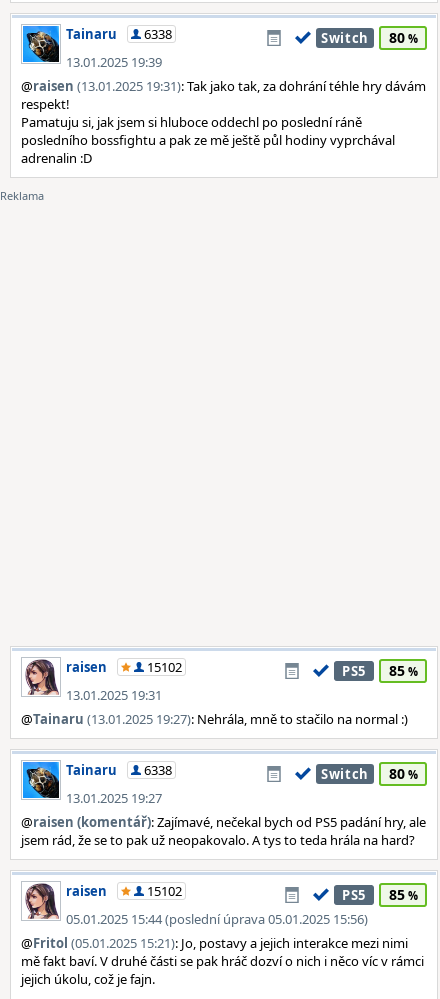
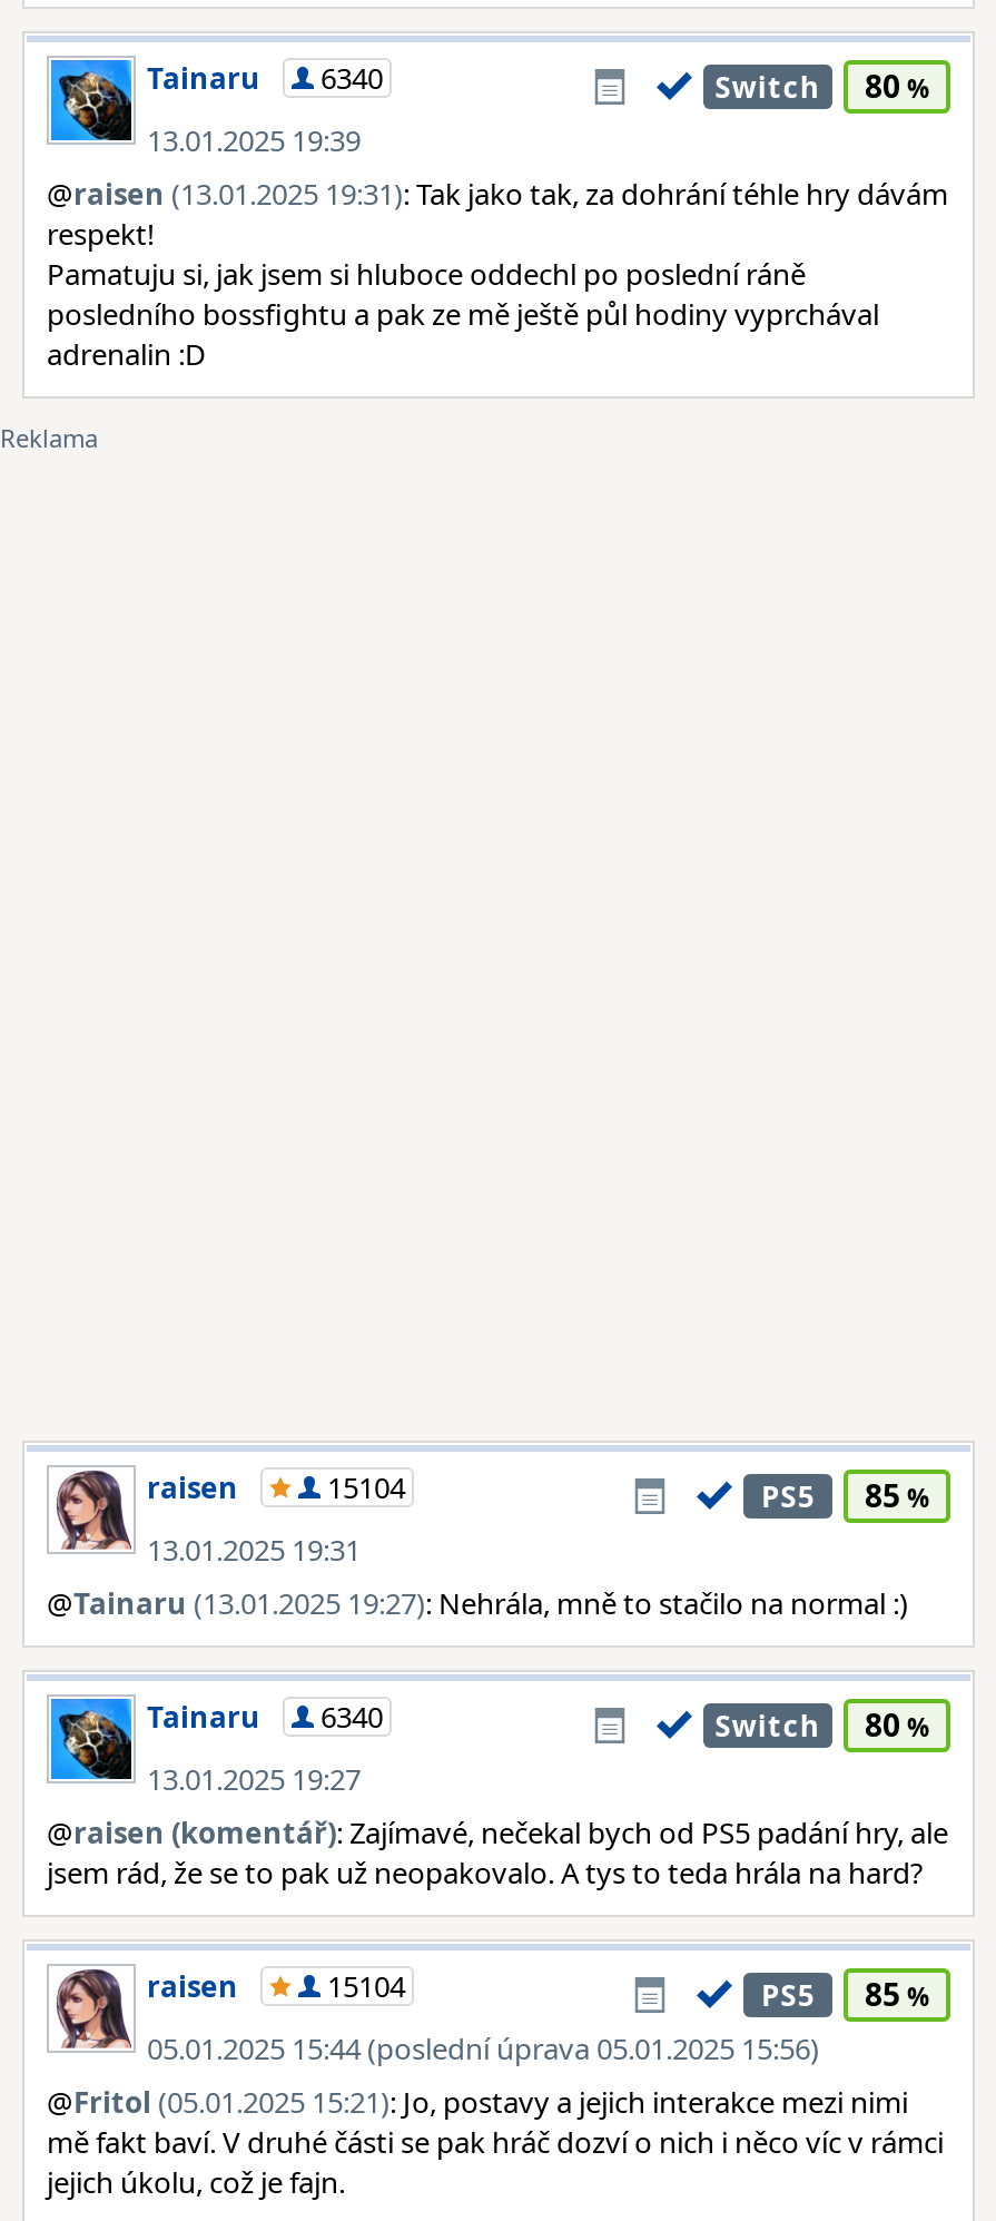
[66,25,172,43] Tainaru 6338 -> [147,58,383,98] Tainaru 6340
[147,658,182,676] 15102 -> [327,1467,405,1507] 15104
[66,761,172,779] Tainaru 6338 -> [147,1697,383,1737] Tainaru 6340
[147,882,182,900] 15102 -> [327,1966,405,2006] 15104

